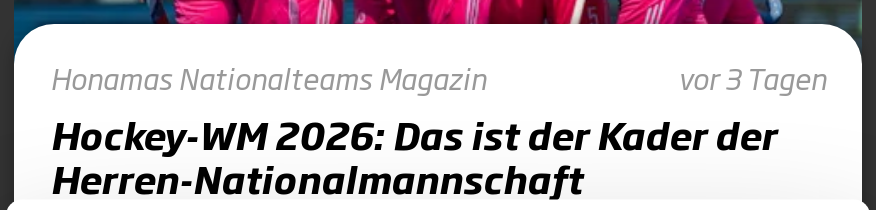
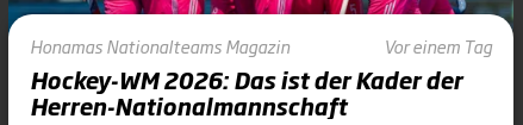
[678,56,826,98] vor 3 Tagen -> [384,33,492,58] Vor einem Tag

